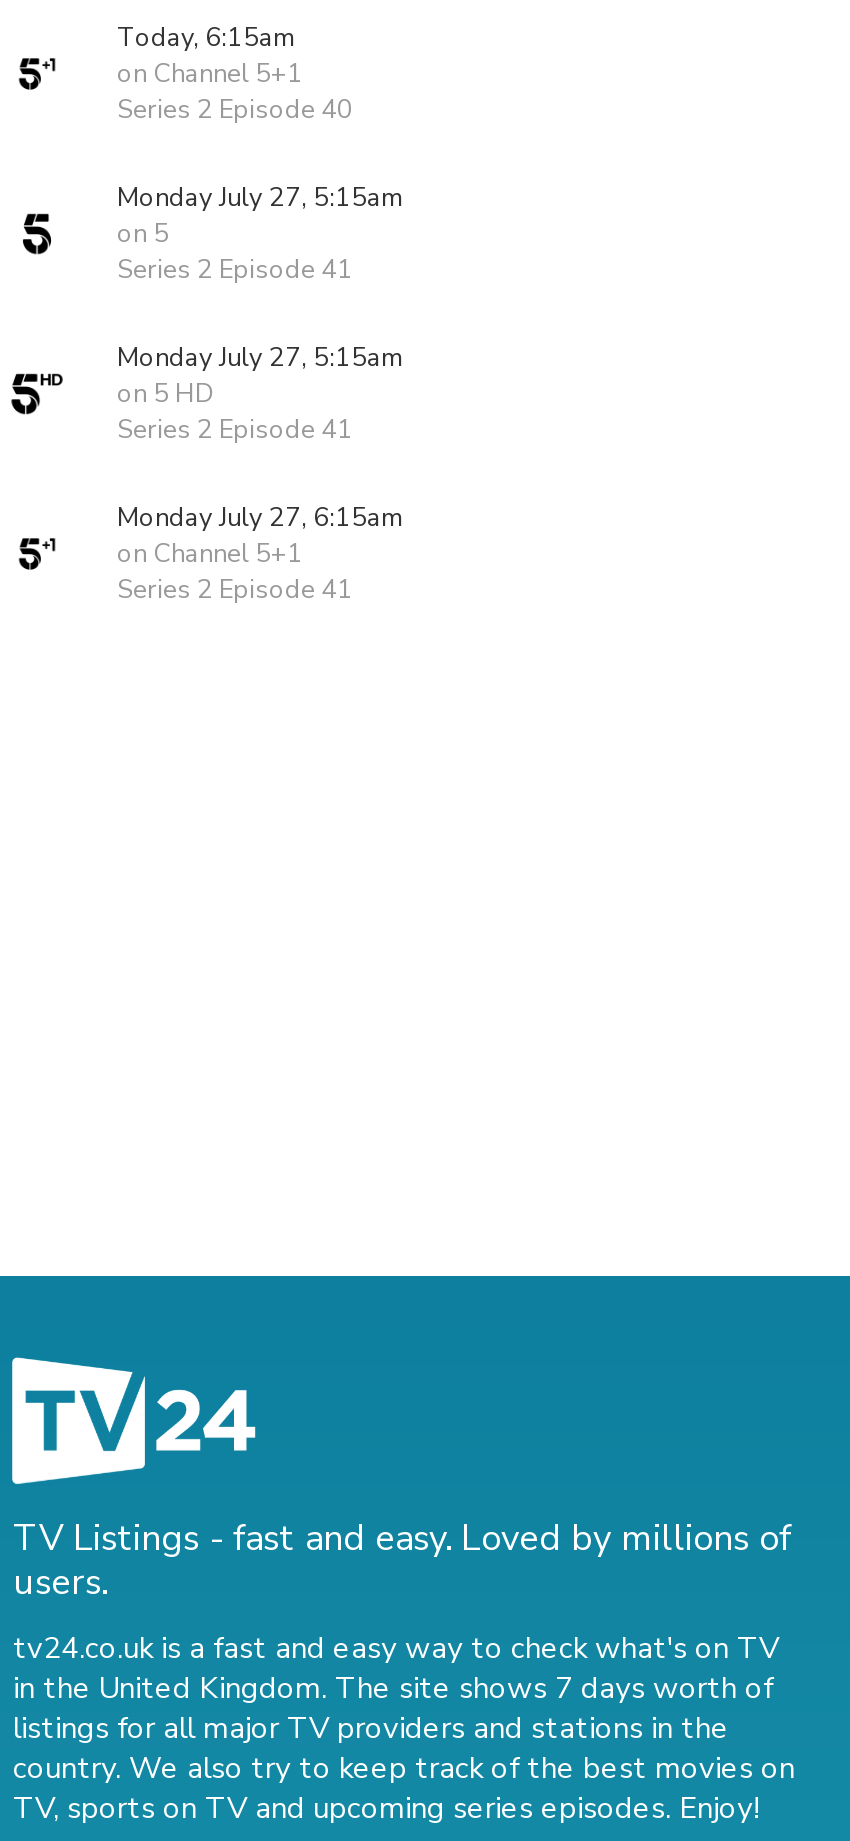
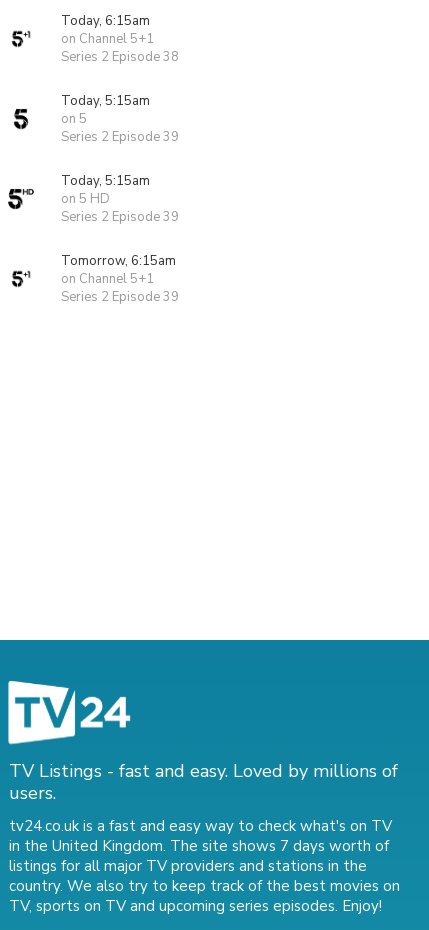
[117,92,353,128] Series 2 Episode 40 -> [61,48,179,66] Series 2 Episode 38
[117,180,403,216] Monday July 27, 5:15am -> [61,92,150,110] Today, 5:15am
[117,252,353,288] Series 2 Episode 41 -> [61,128,179,146] Series 2 Episode 39
[117,340,403,376] Monday July 27, 5:15am -> [61,172,150,190] Today, 5:15am
[117,412,353,448] Series 2 Episode 41 -> [61,208,179,226] Series 2 Episode 39
[117,500,403,536] Monday July 27, 6:15am -> [61,252,176,270] Tomorrow, 6:15am
[117,572,353,608] Series 2 Episode 41 -> [61,288,179,306] Series 2 Episode 39

